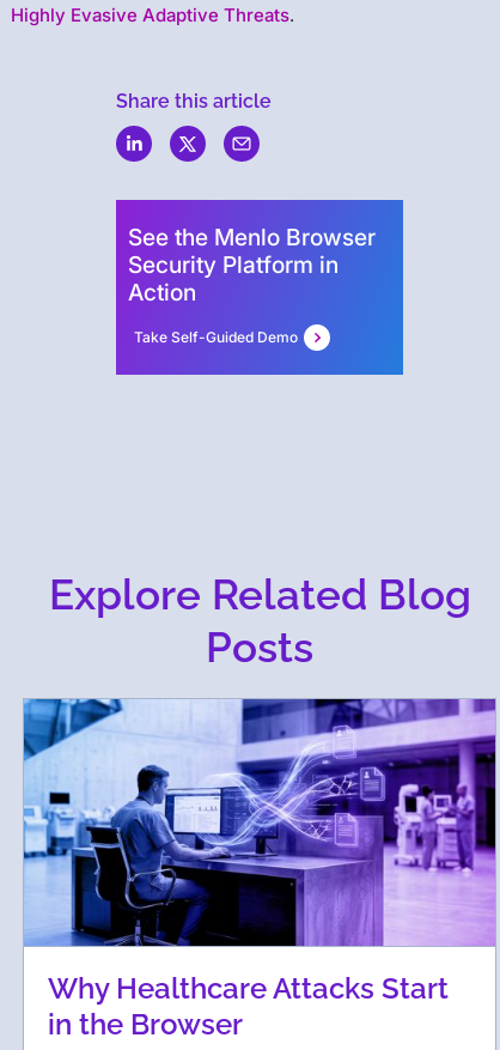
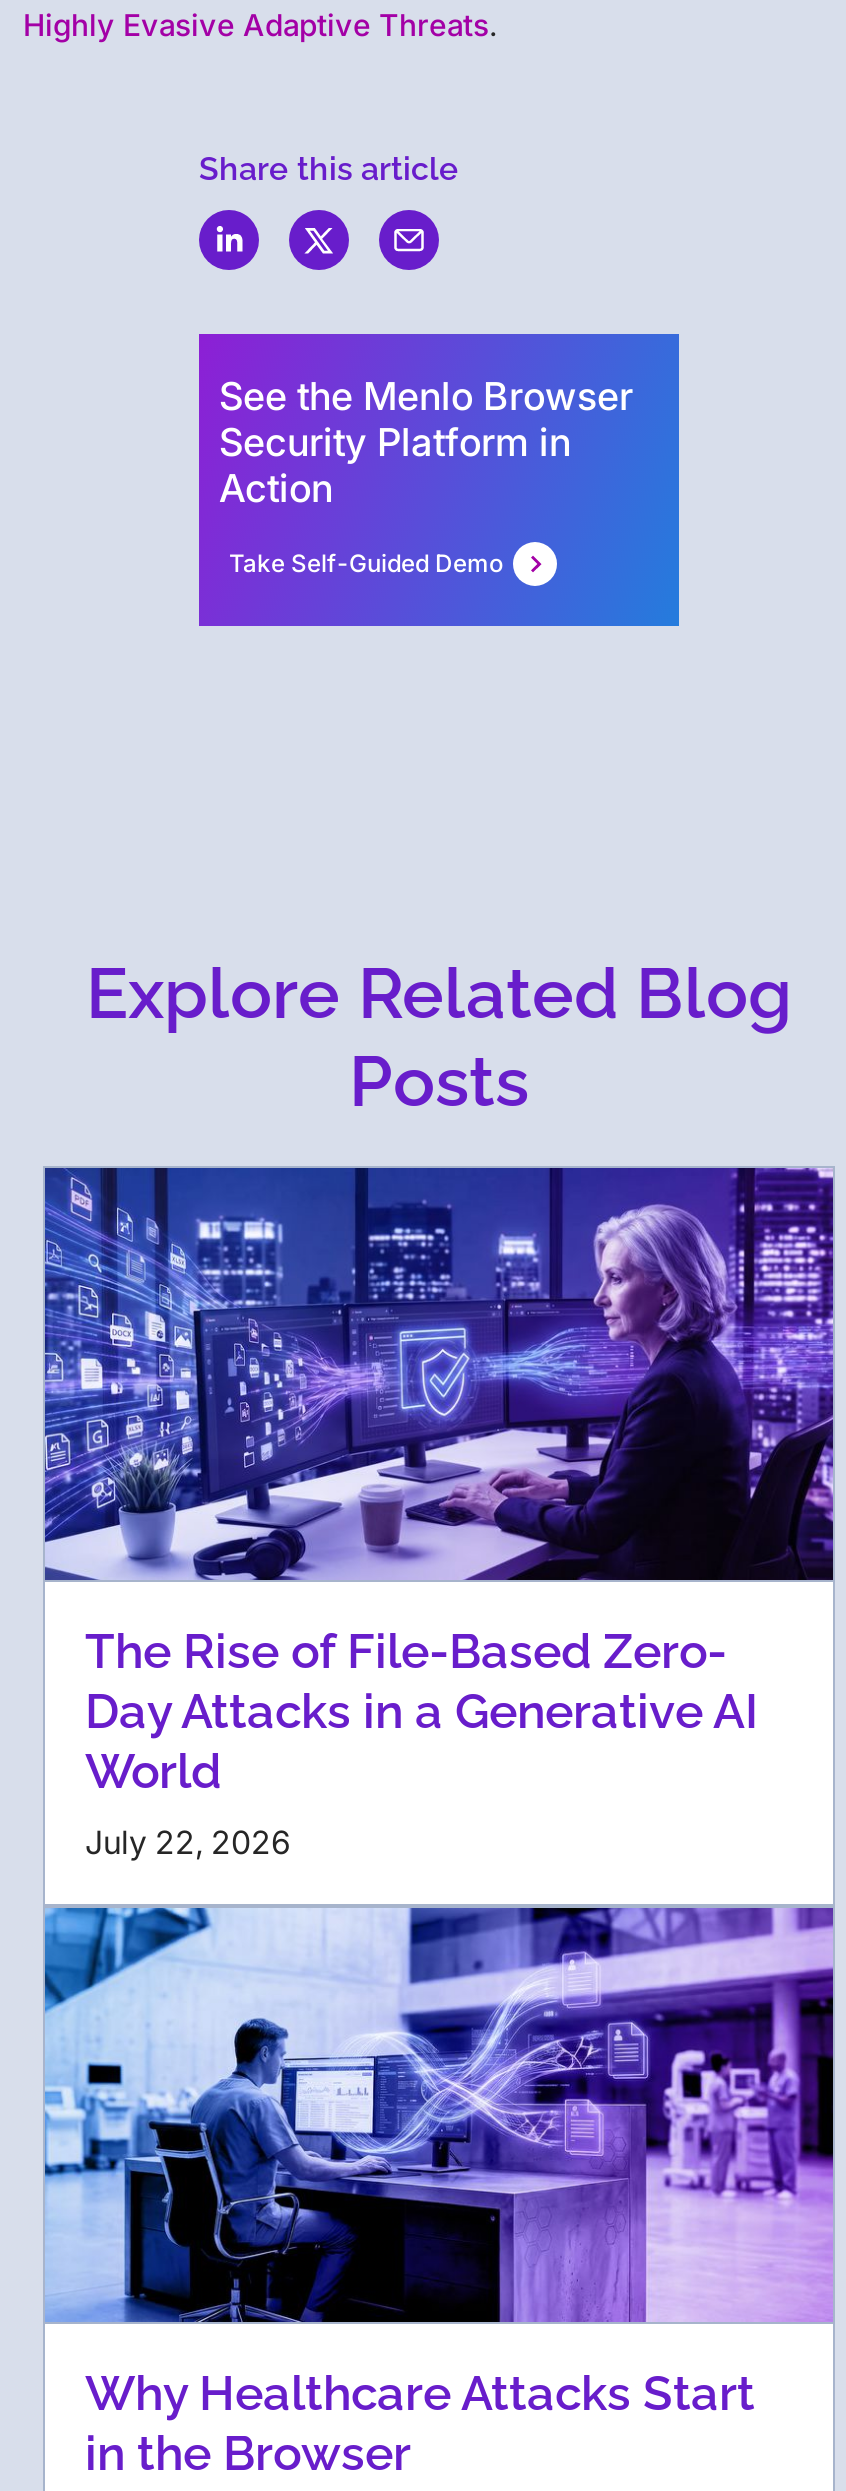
none -> [43,1166,835,1863] [image] | The Rise of File-Based Zero- | Day Attacks in a Generative AI | World | July 22, 2026

